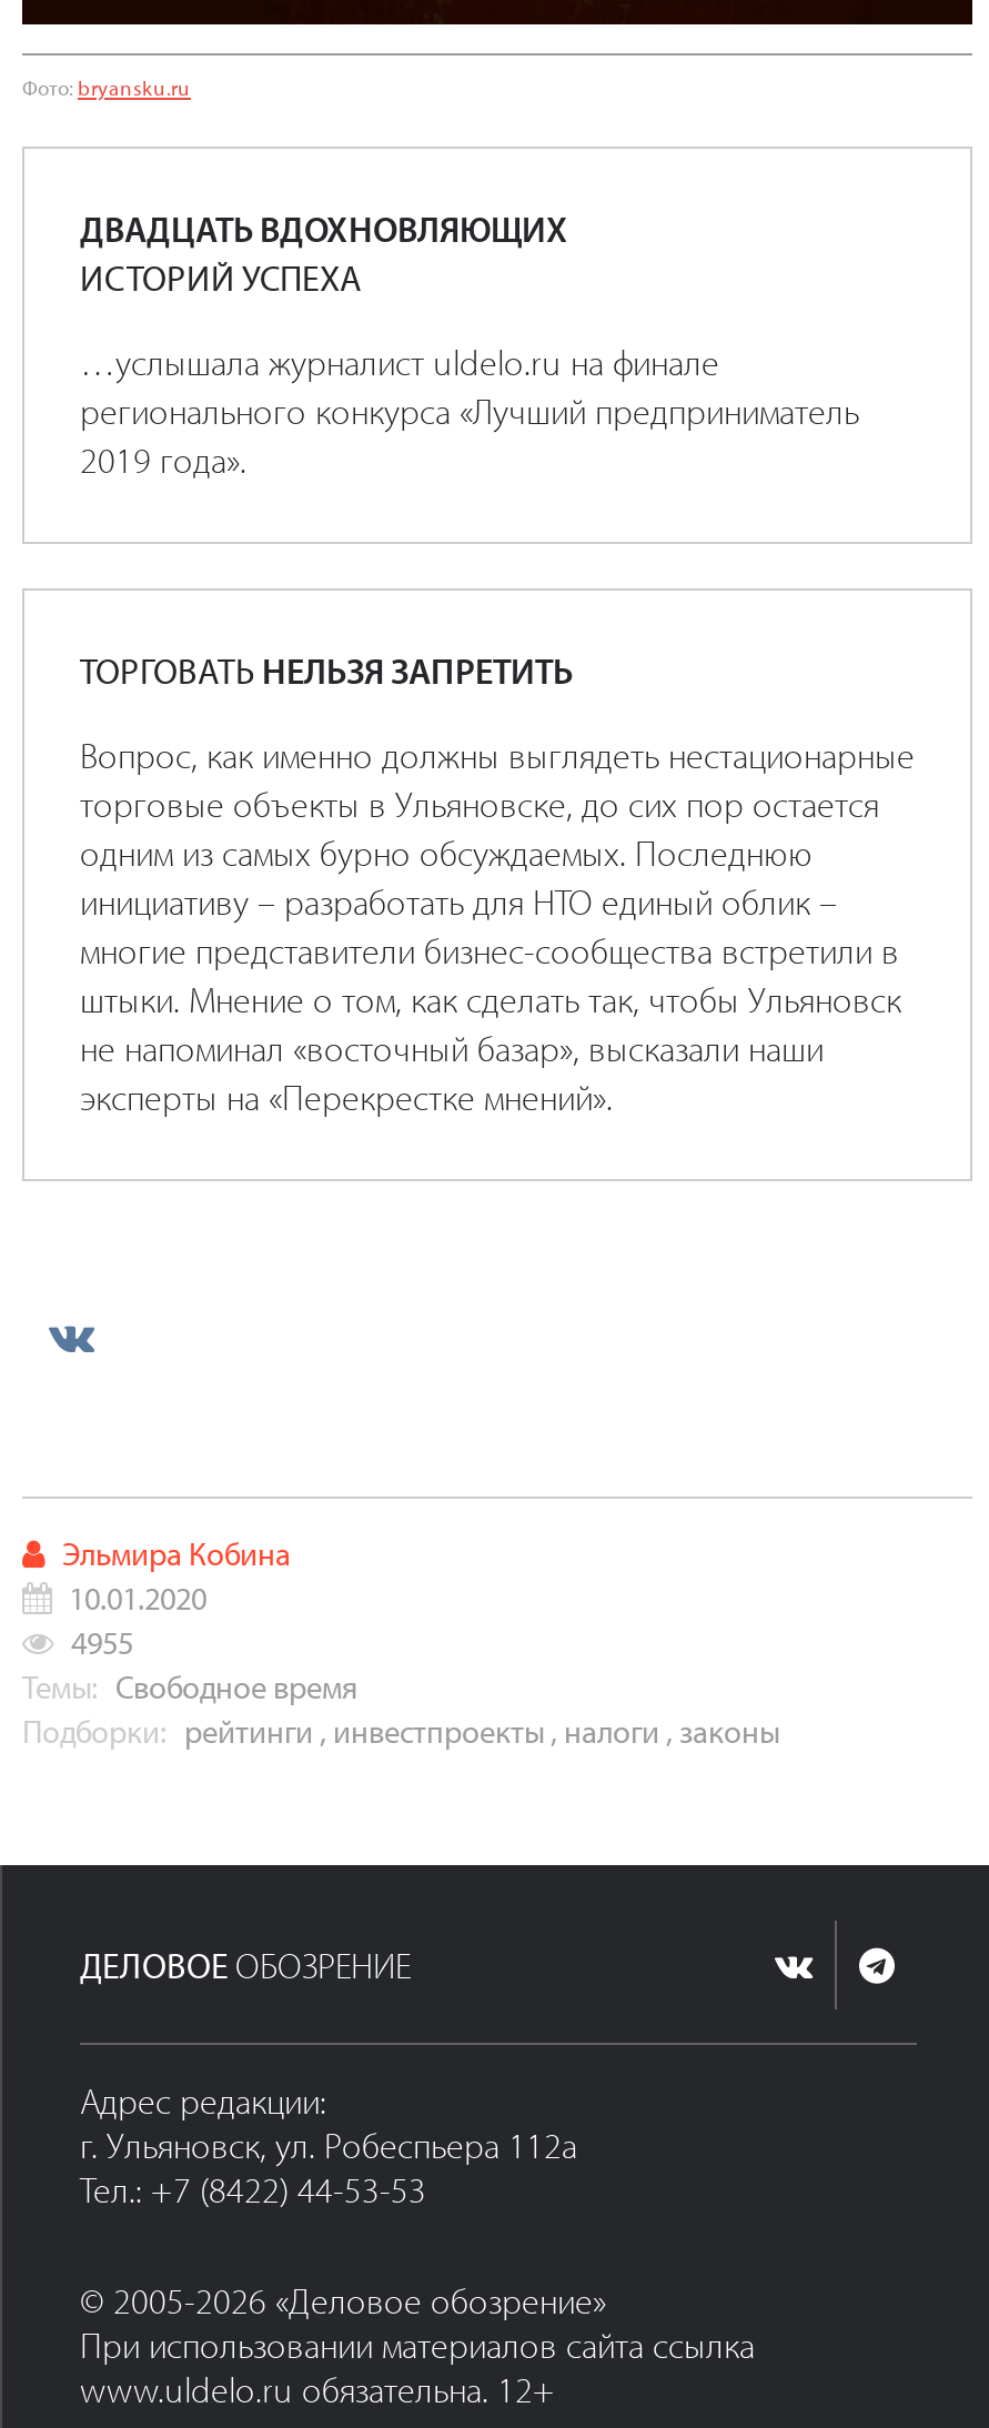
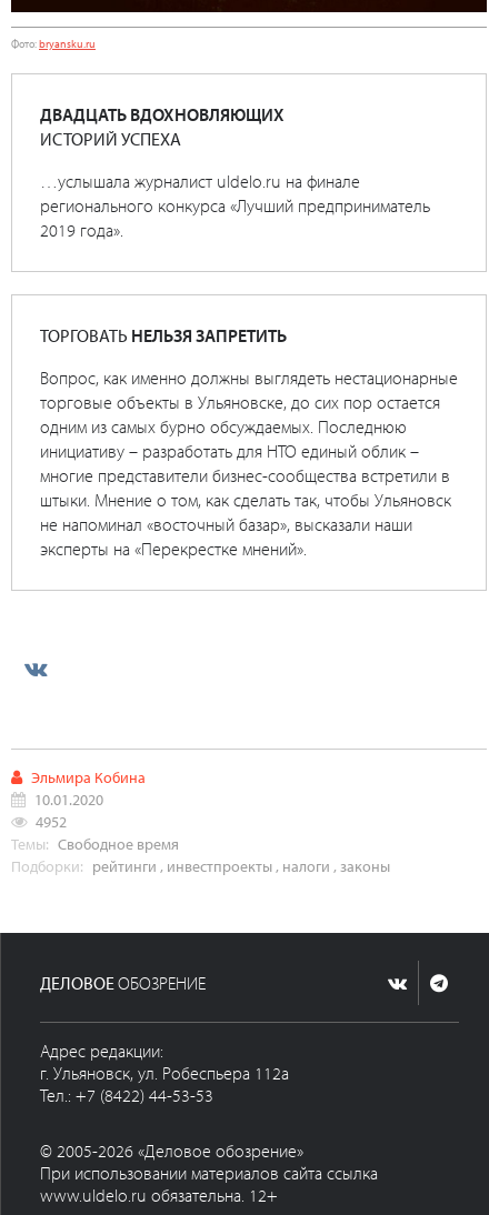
[64,1620,133,1662] 4955 -> [32,810,67,832] 4952

